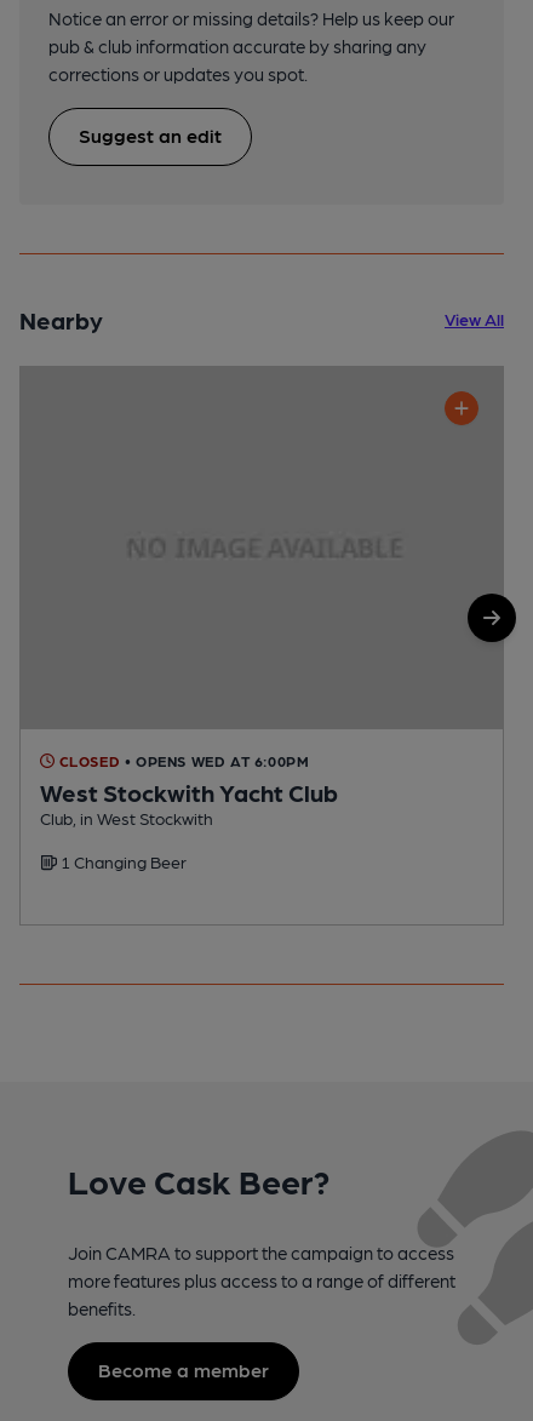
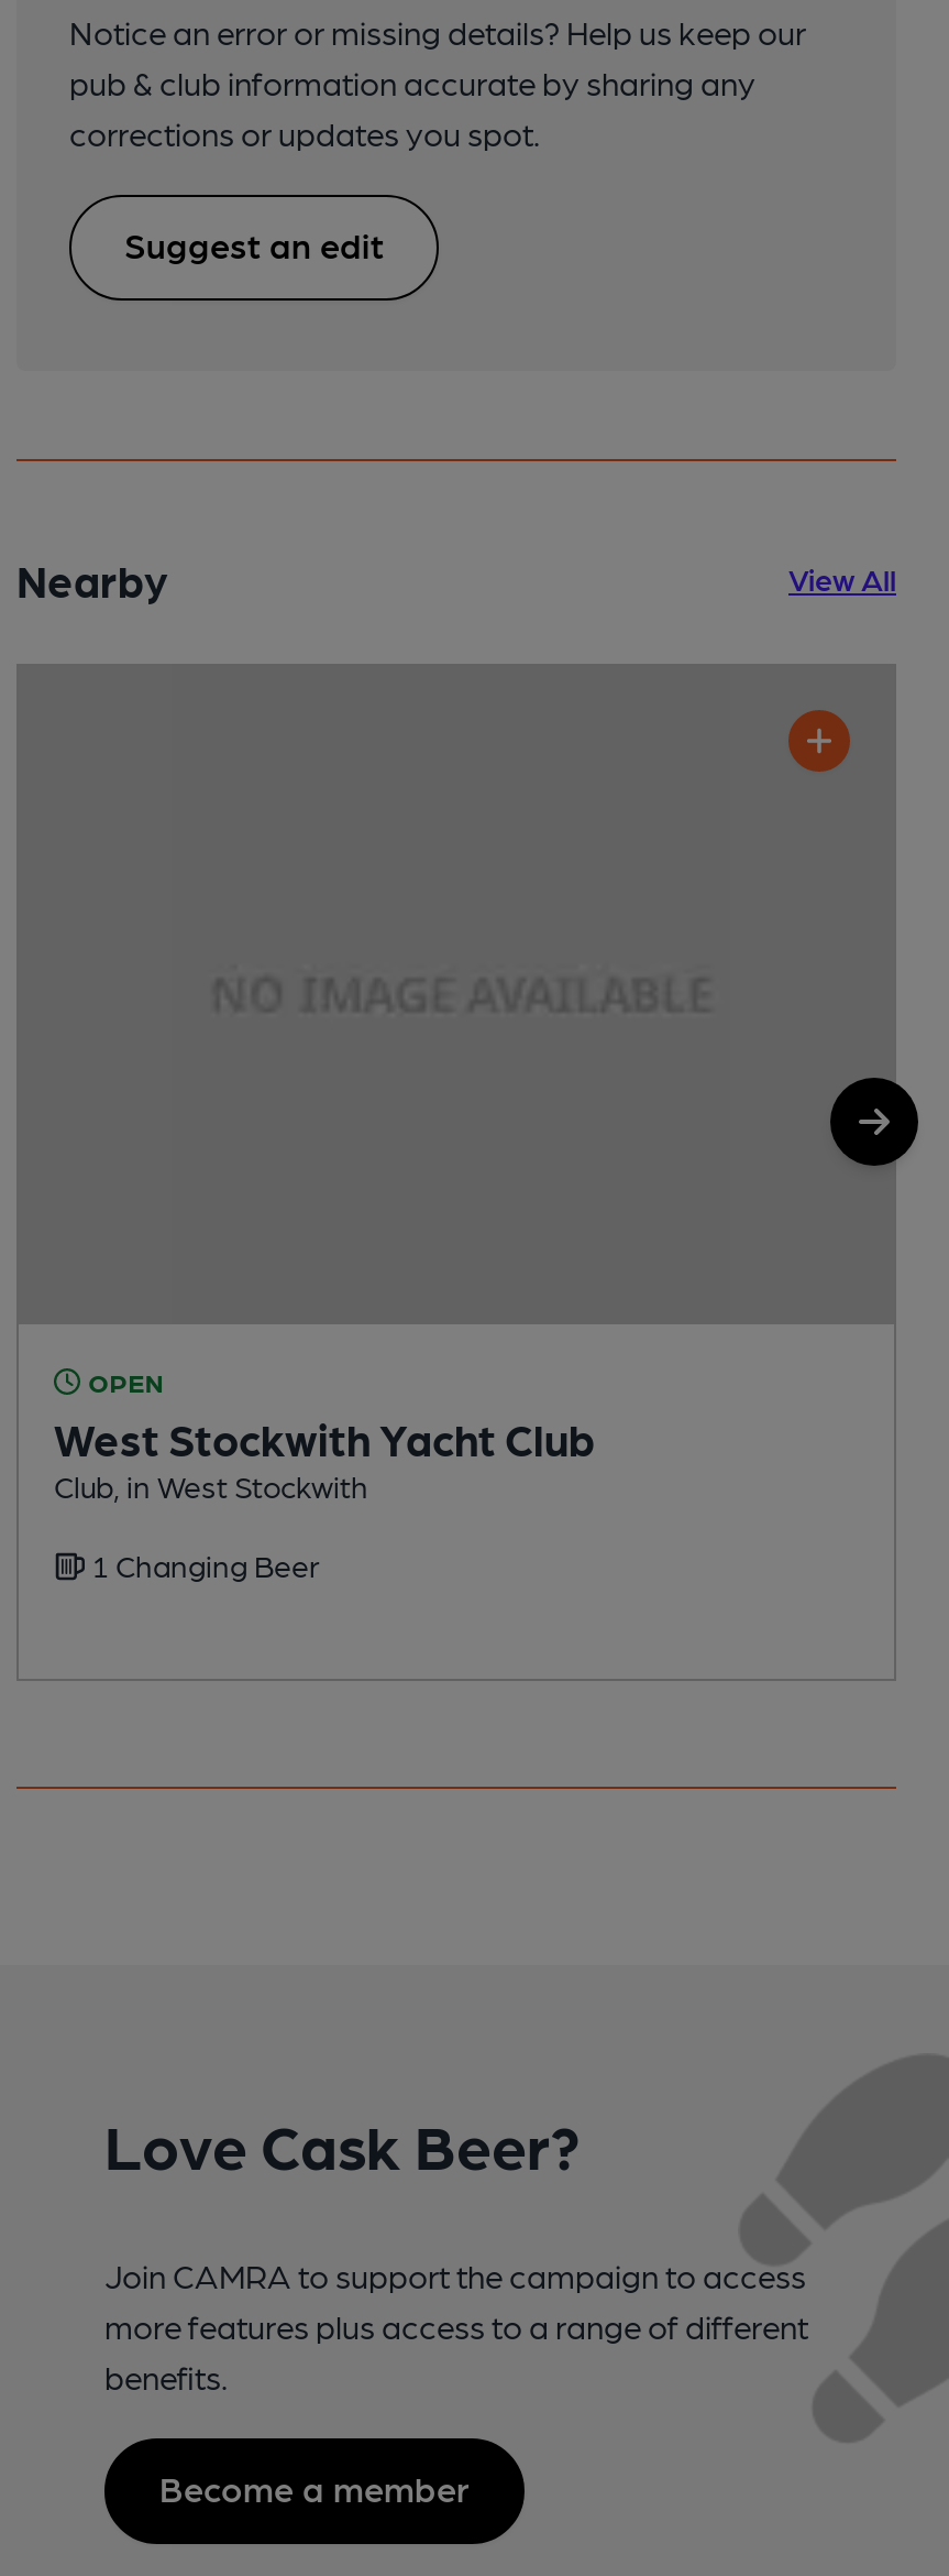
[55,752,309,769] CLOSED • OPENS WED AT 6:00PM -> [80,1366,164,1397] OPEN

